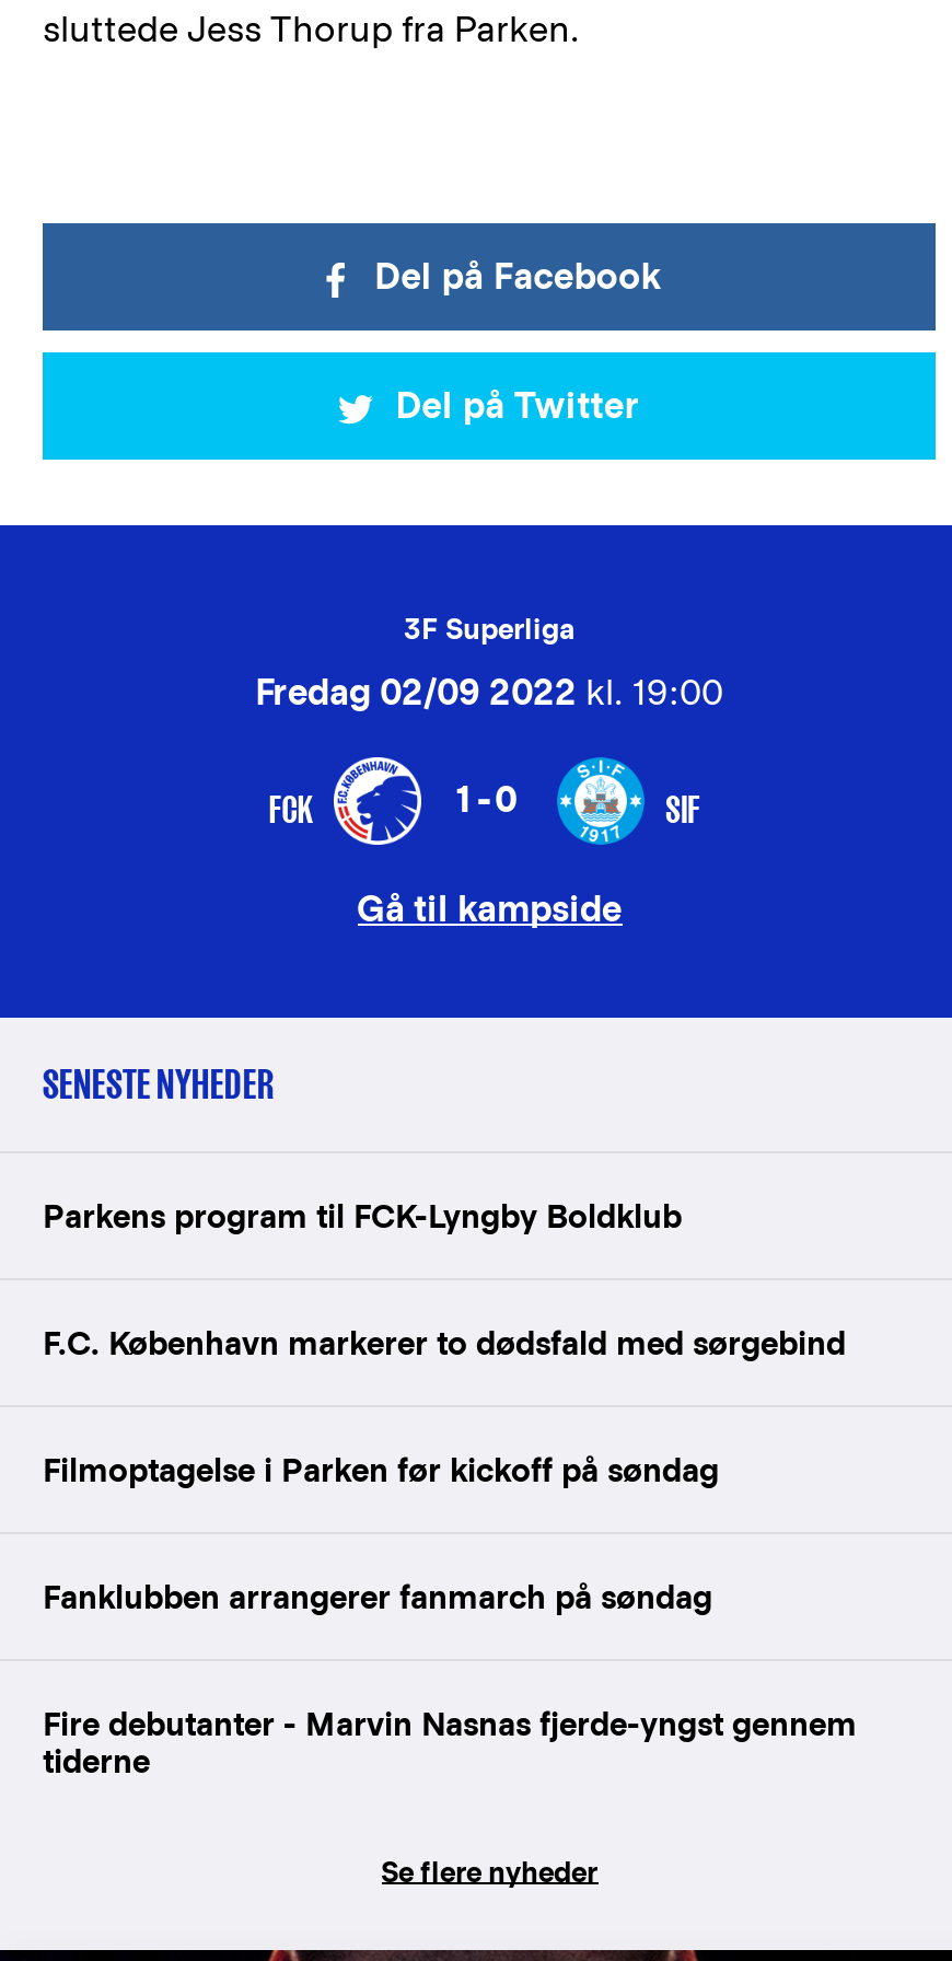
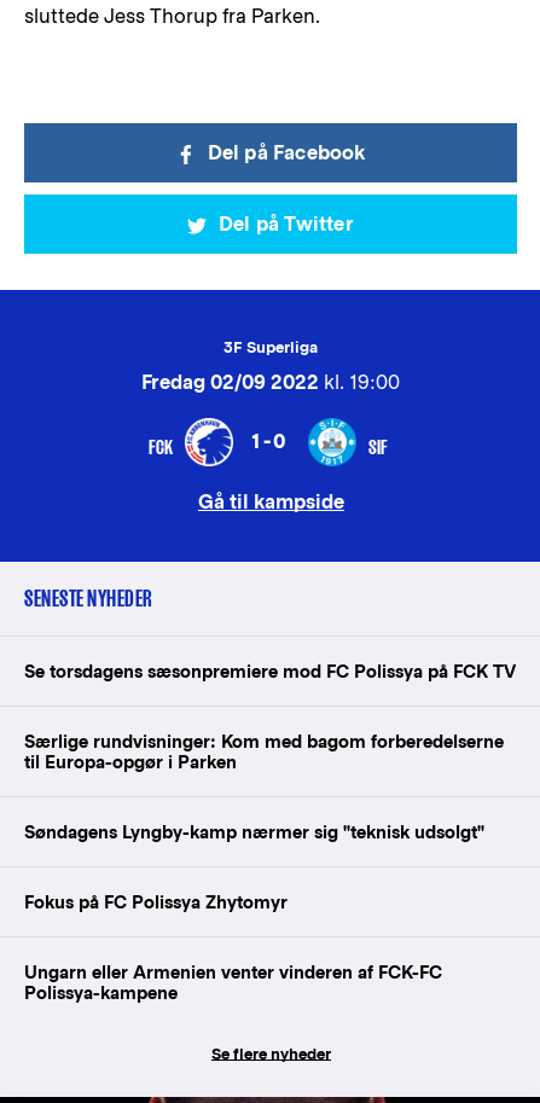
[43,1197,682,1234] Parkens program til FCK-Lyngby Boldklub -> [24,661,516,681] Se torsdagens sæsonpremiere mod FC Polissya på FCK TV
[43,1324,846,1361] F.C. København markerer to dødsfald med sørgebind -> [24,731,504,772] Særlige rundvisninger: Kom med bagom forberedelserne | til Europa-opgør i Parken
[43,1451,719,1488] Filmoptagelse i Parken før kickoff på søndag -> [24,822,484,842] Søndagens Lyngby-kamp nærmer sig "teknisk udsolgt"
[43,1578,712,1615] Fanklubben arrangerer fanmarch på søndag -> [24,892,288,912] Fokus på FC Polissya Zhytomyr
[43,1705,857,1779] Fire debutanter - Marvin Nasnas fjerde-yngst gennem | tiderne -> [24,962,442,1003] Ungarn eller Armenien venter vinderen af FCK-FC | Polissya-kampene

